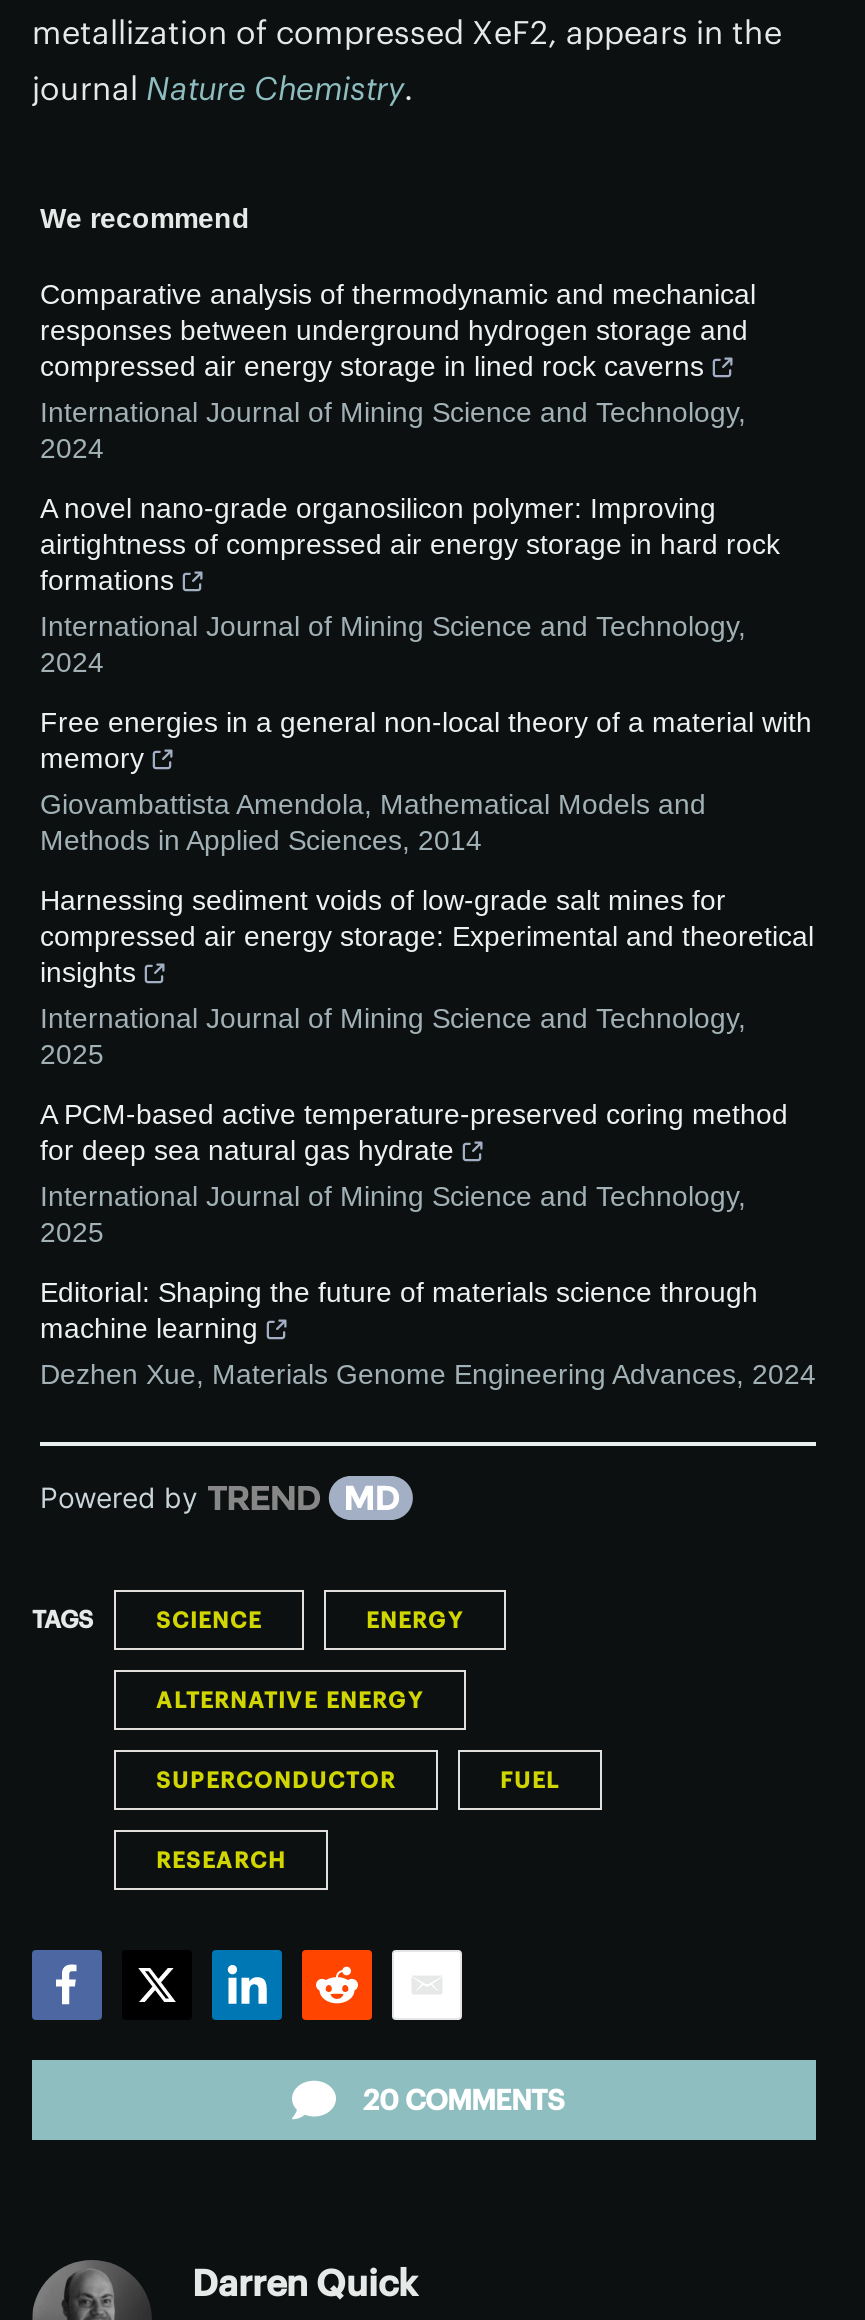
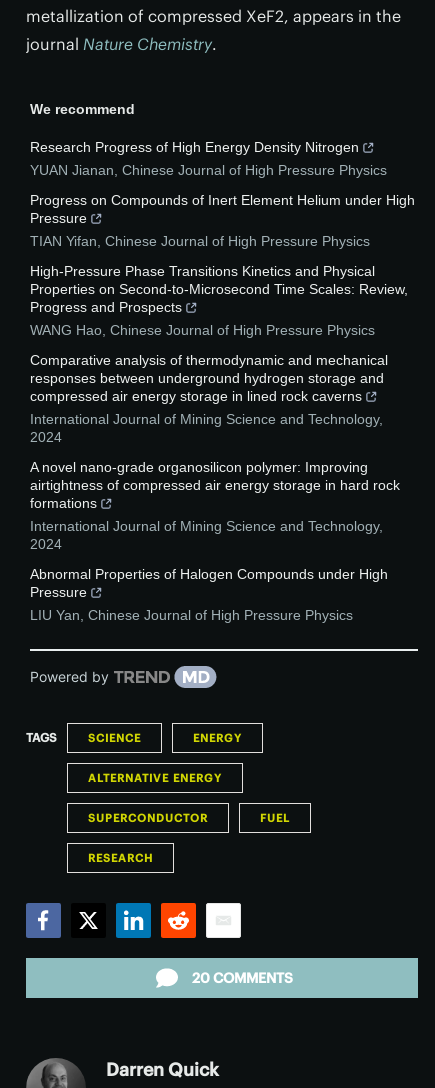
none -> [30,139,415,338] Research Progress of High Energy Density Nitrogen | YUAN Jianan, Chinese Journal of High Pressure Physics | Progress on Compounds of Inert Element Helium under High | Pressure | TIAN Yifan, Chinese Journal of High Pressure Physics | High-Pressure Phase Transitions Kinetics and Physical | Properties on Second-to-Microsecond Time Scales: Review, | Progress and Prospects | WANG Hao, Chinese Journal of High Pressure Physics
moved [40,278,780,678] -> [30,352,400,552]: Comparative analysis of thermodynamic and mechanical | responses between underground hydrogen storage and | compressed air energy storage in lined rock caverns | ... | International Journal of Mining Science and Technology, | 2024
[40,706,816,1390] Free energies in a general non-local theory of a material with | memory | Giovambattista Amendola, Mathematical Models and | Methods in Applied Sciences, 2014 | Harnessing sediment voids of low-grade salt mines for | compressed air energy storage: Experimental and theoretical | insights | International Journal of Mining Science and Technology, | 2025 | A PCM-based active temperature-preserved coring method | for deep sea natural gas hydrate | International Journal of Mining Science and Technology, | 2025 | Editorial: Shaping the future of materials science through | machine learning | Dezhen Xue, Materials Genome Engineering Advances, 2024 -> [30,566,388,623] Abnormal Properties of Halogen Compounds under High | Pressure | LIU Yan, Chinese Journal of High Pressure Physics

